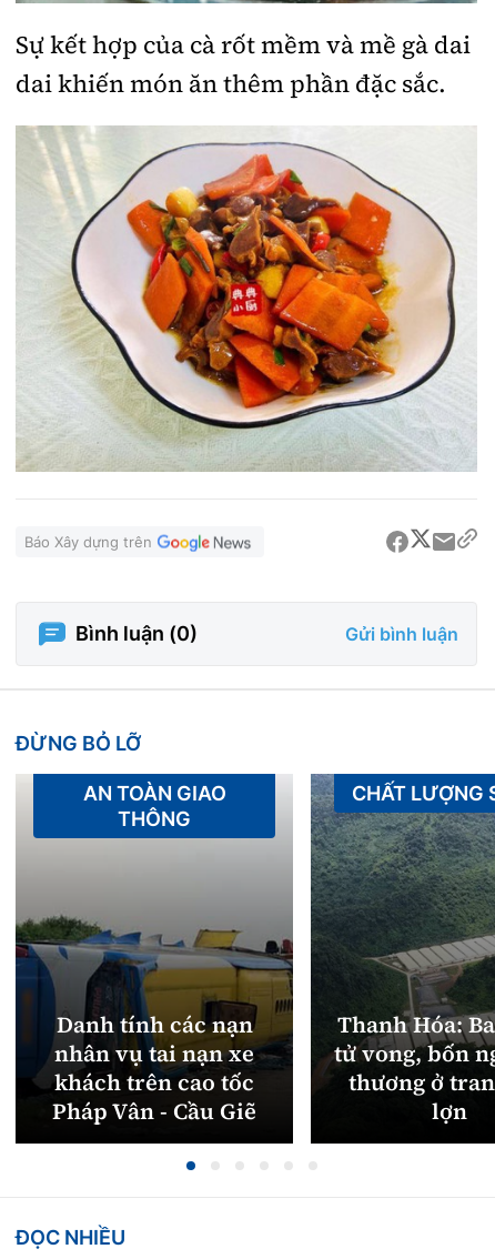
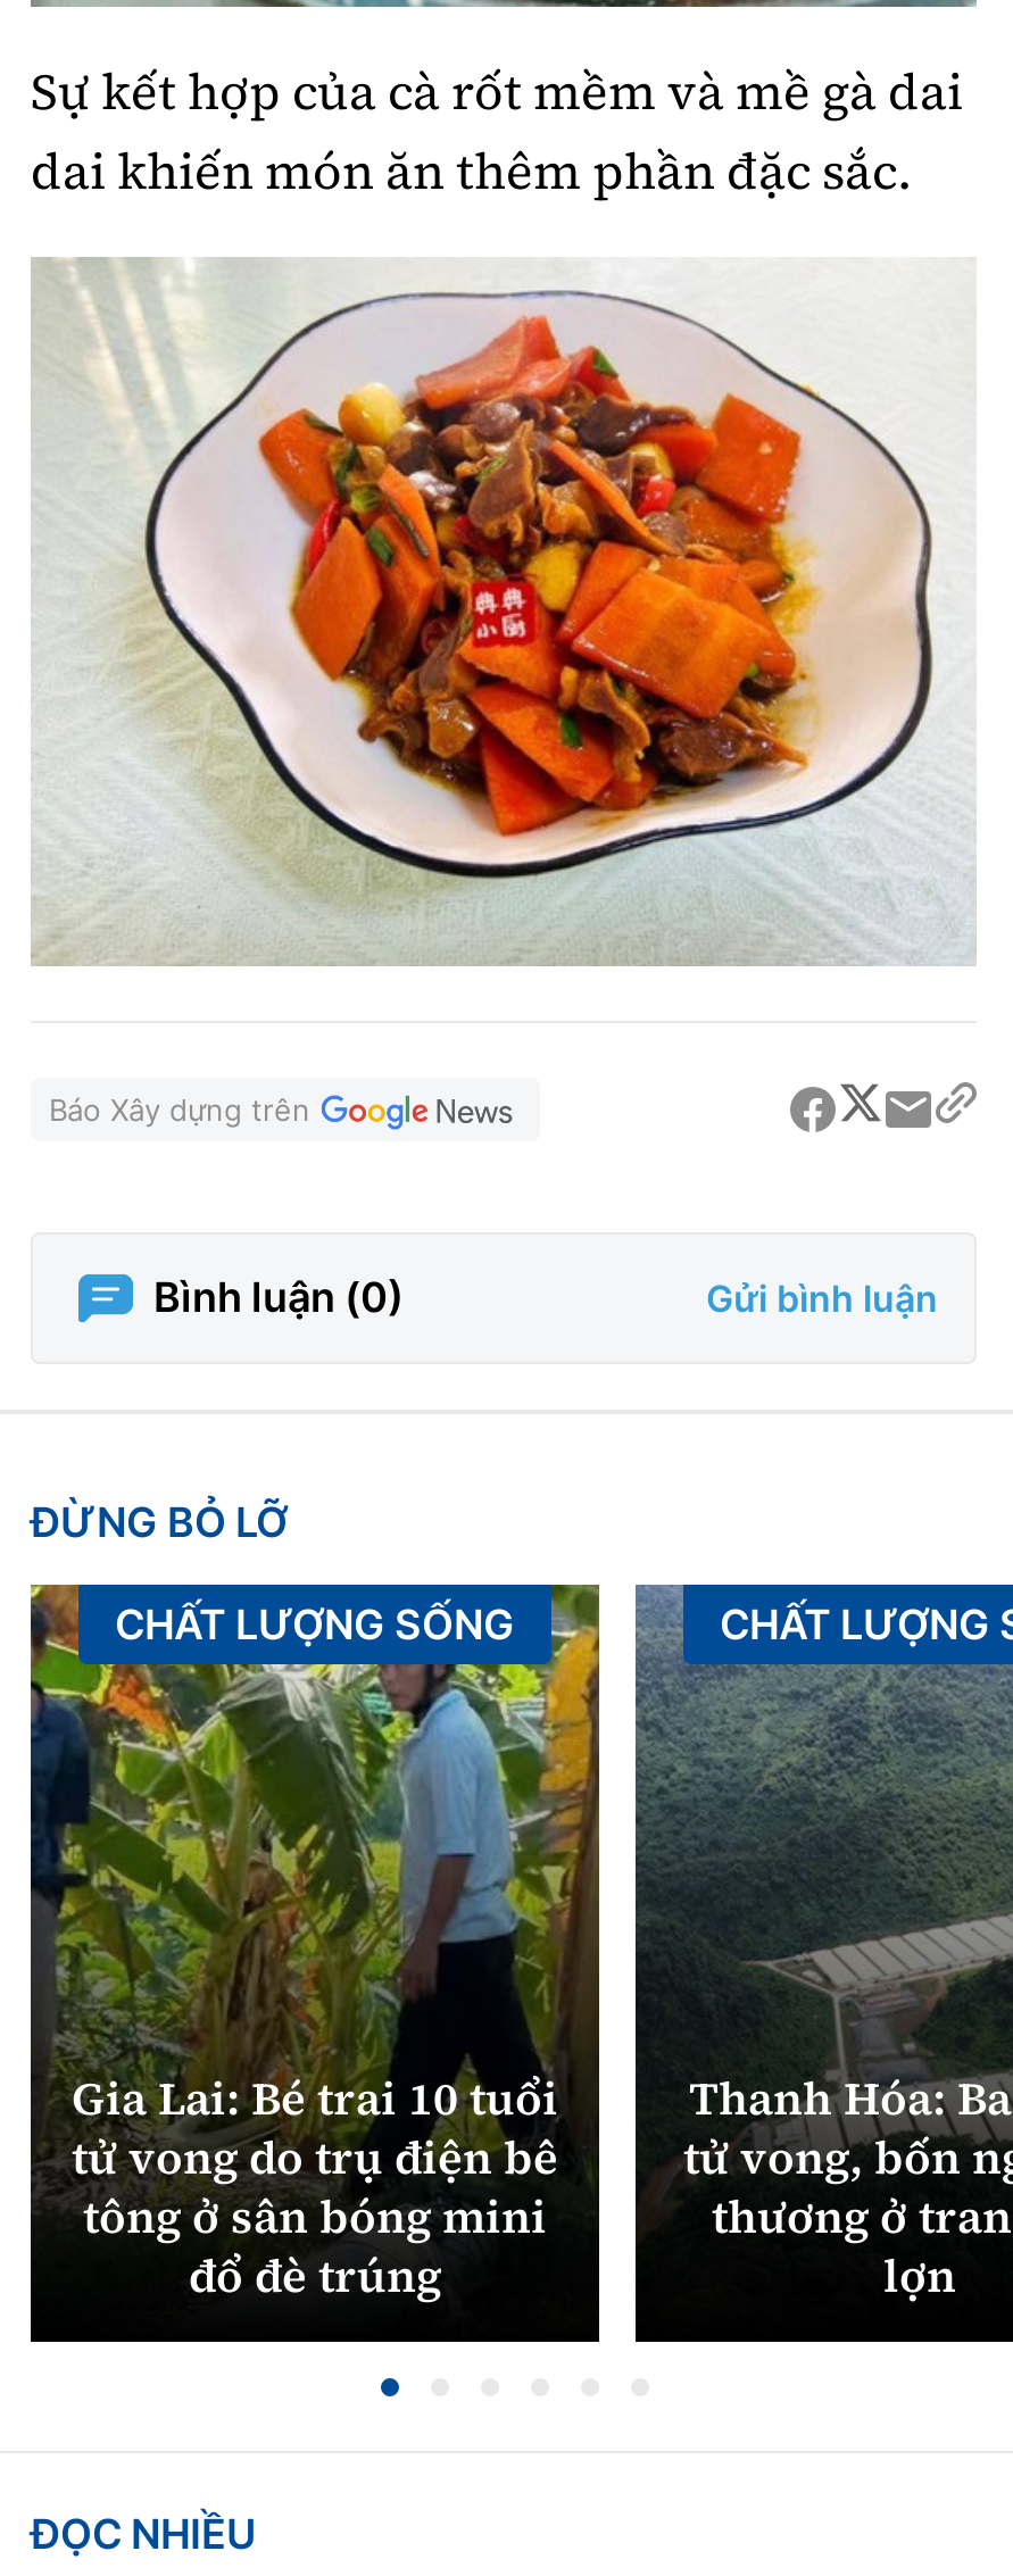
[16,773,293,1001] [image] | AN TOÀN GIAO | THÔNG -> [28,1582,601,2051] [image] | CHẤT LƯỢNG SỐNG
[52,1010,256,1127] Danh tính các nạn | nhân vụ tai nạn xe | khách trên cao tốc | Pháp Vân - Cầu Giẽ -> [72,2067,558,2308] Gia Lai: Bé trai 10 tuổi | tử vong do trụ điện bê | tông ở sân bóng mini | đổ đè trúng

